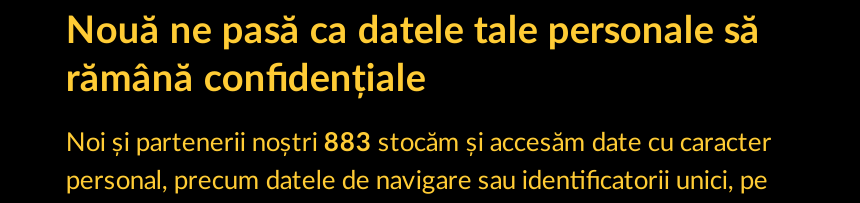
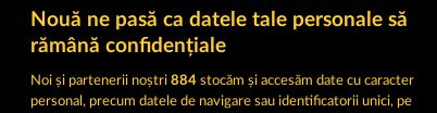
[66,131,772,157] Noi și partenerii noștri 883 stocăm și accesăm date cu caracter -> [31,74,415,88] Noi și partenerii noștri 884 stocăm și accesăm date cu caracter

